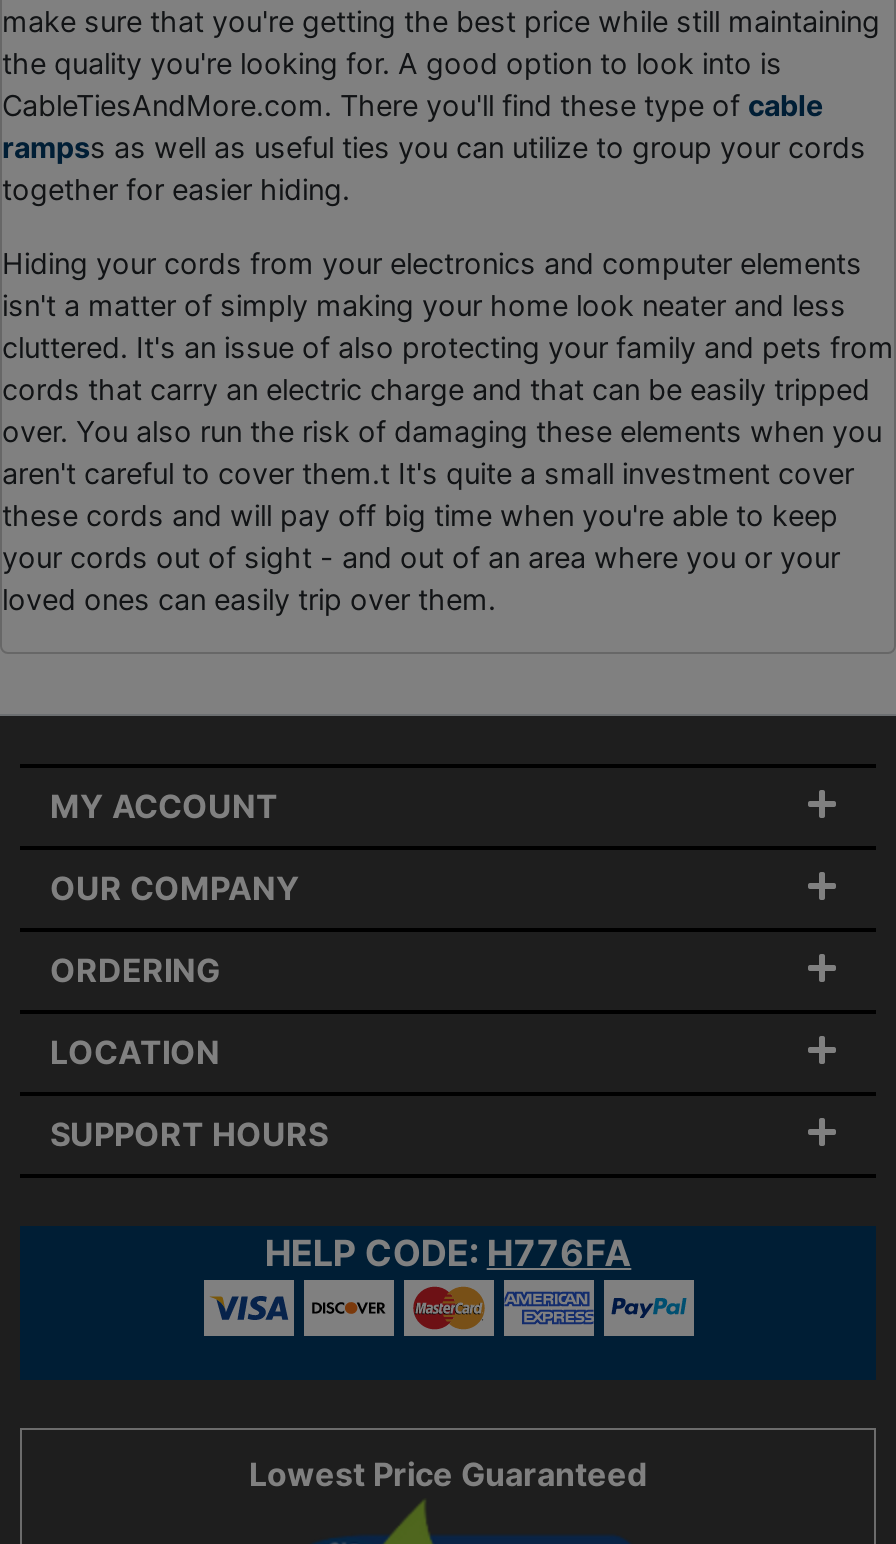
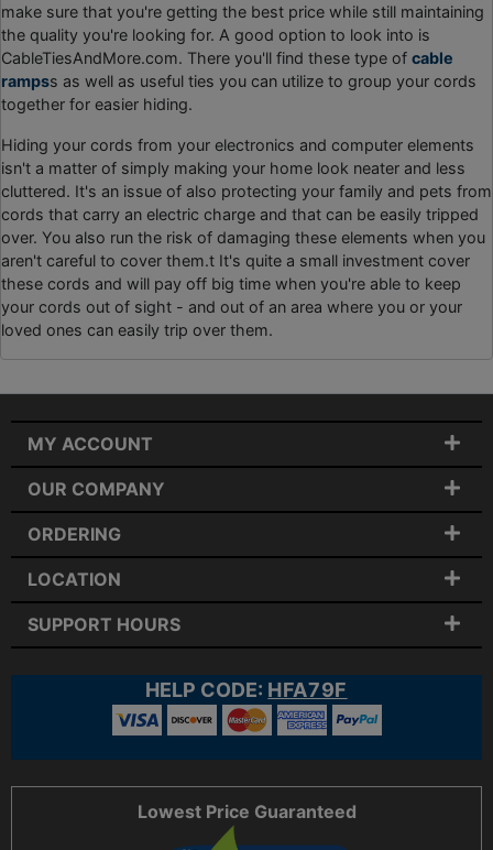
[265,1232,631,1274] HELP CODE: H776FA -> [146,678,347,701] HELP CODE: HFA79F

